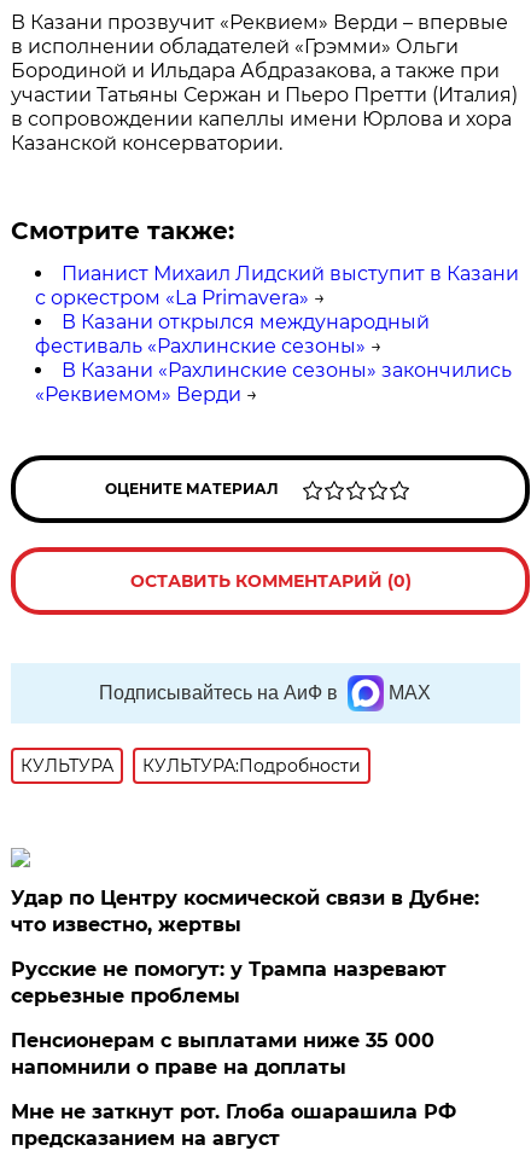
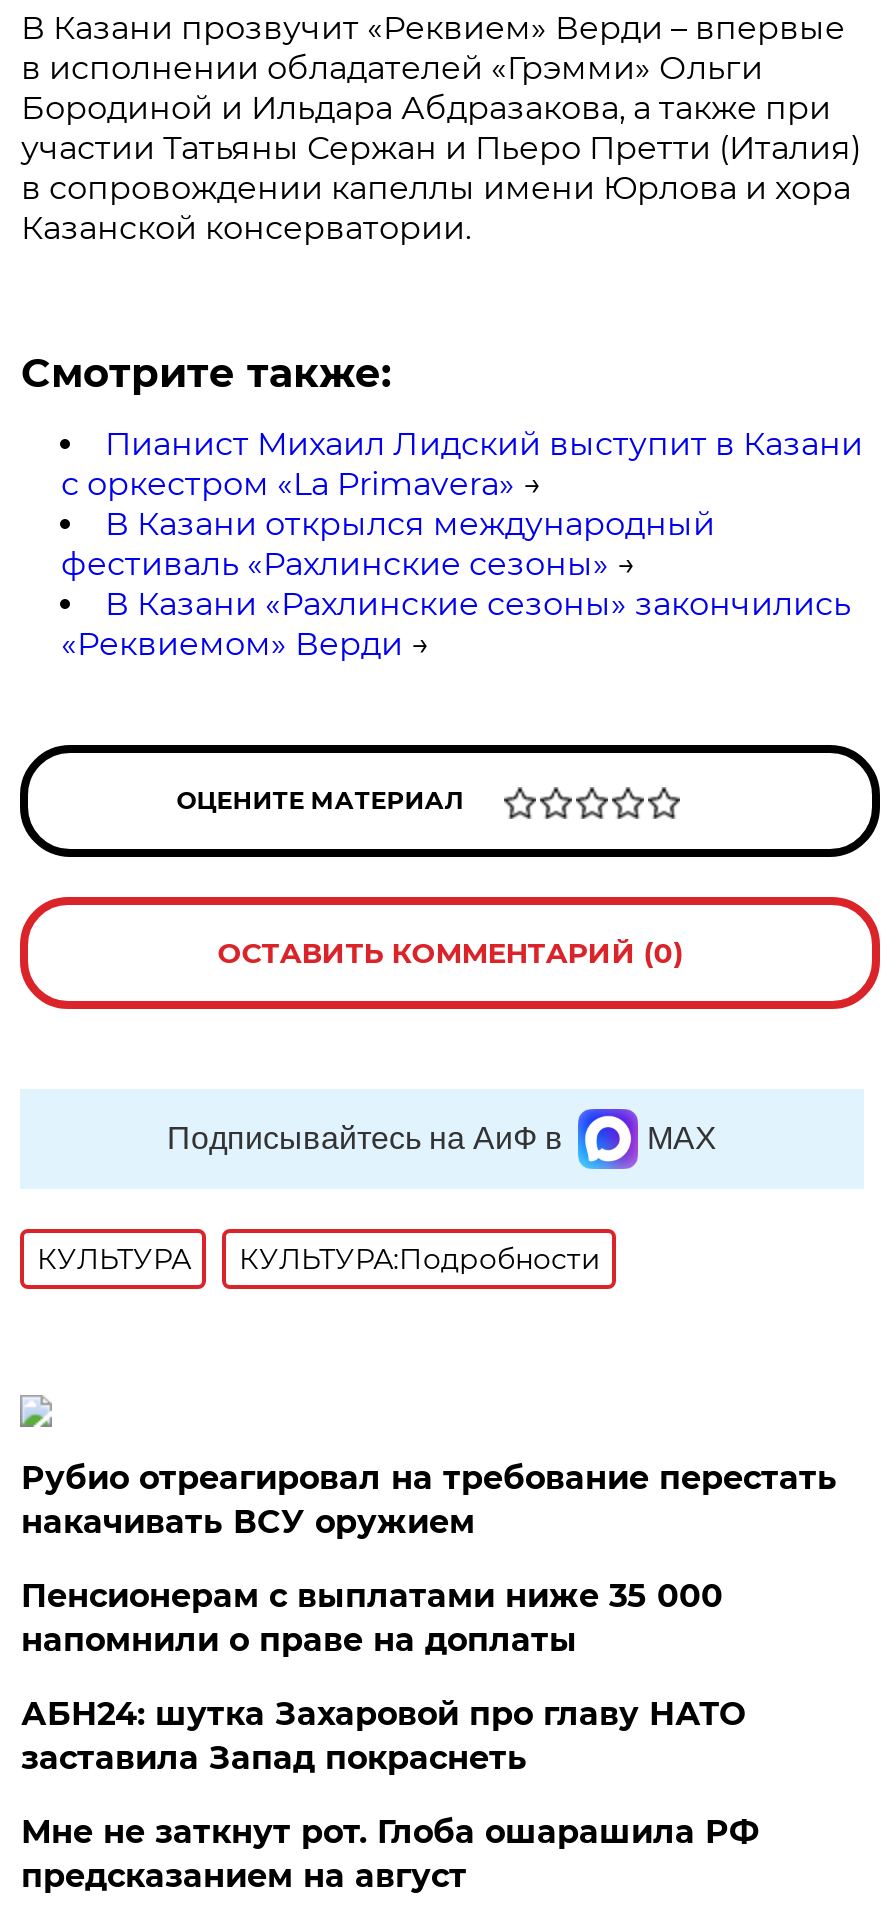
[11,887,480,1008] Удар по Центру космической связи в Дубне: | что известно, жертвы | Русские не помогут: у Трампа назревают | серьезные проблемы -> [21,1460,837,1542] Рубио отреагировал на требование перестать | накачивать ВСУ оружием
moved [11,1030,435,1079] -> [21,1578,723,1660]: Пенсионерам с выплатами ниже 35 000 | напомнили о праве на доплаты
none -> [21,1696,745,1778] АБН24: шутка Захаровой про главу НАТО | заставила Запад покраснеть

